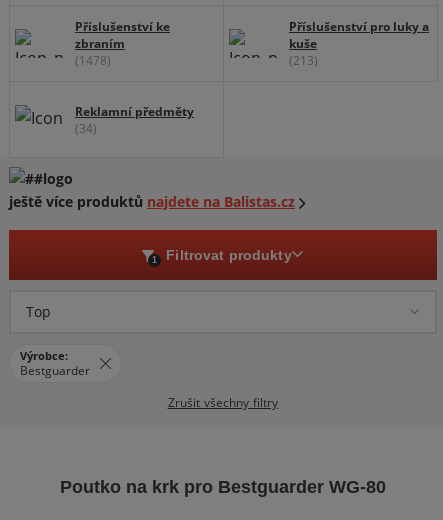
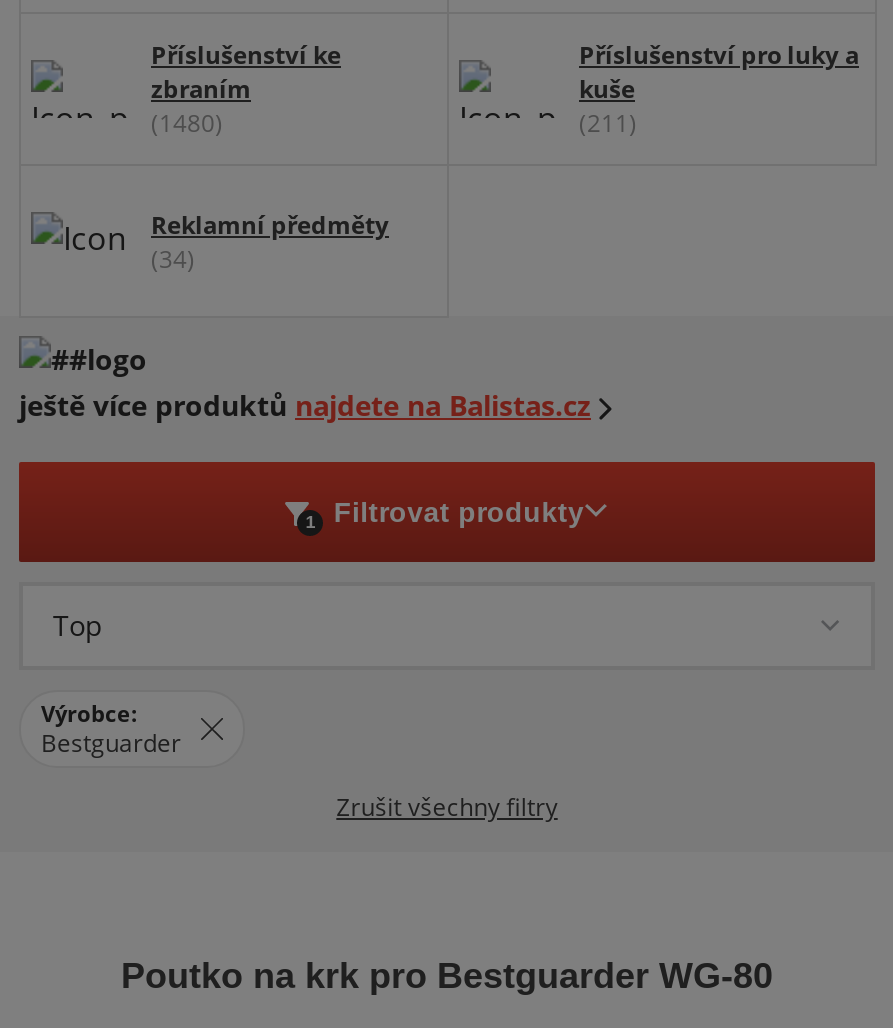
[75,52,111,69] (1478) -> [151,106,223,140] (1480)
[289,52,318,69] (213) -> [579,106,637,140] (211)

